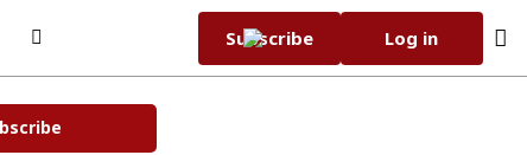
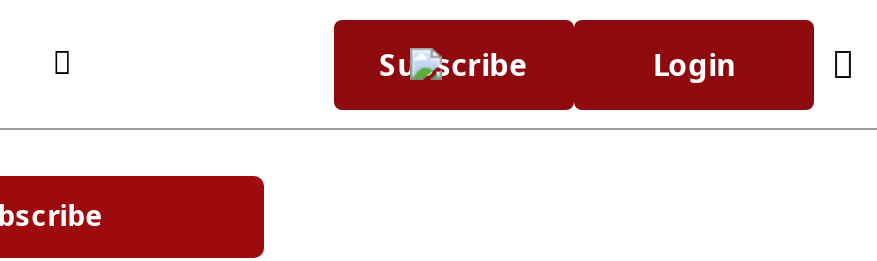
[385,26,438,50] Log in -> [653,44,735,84] Login

